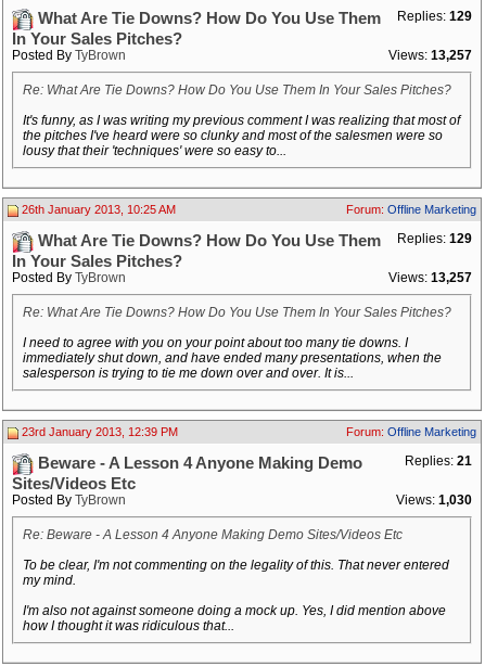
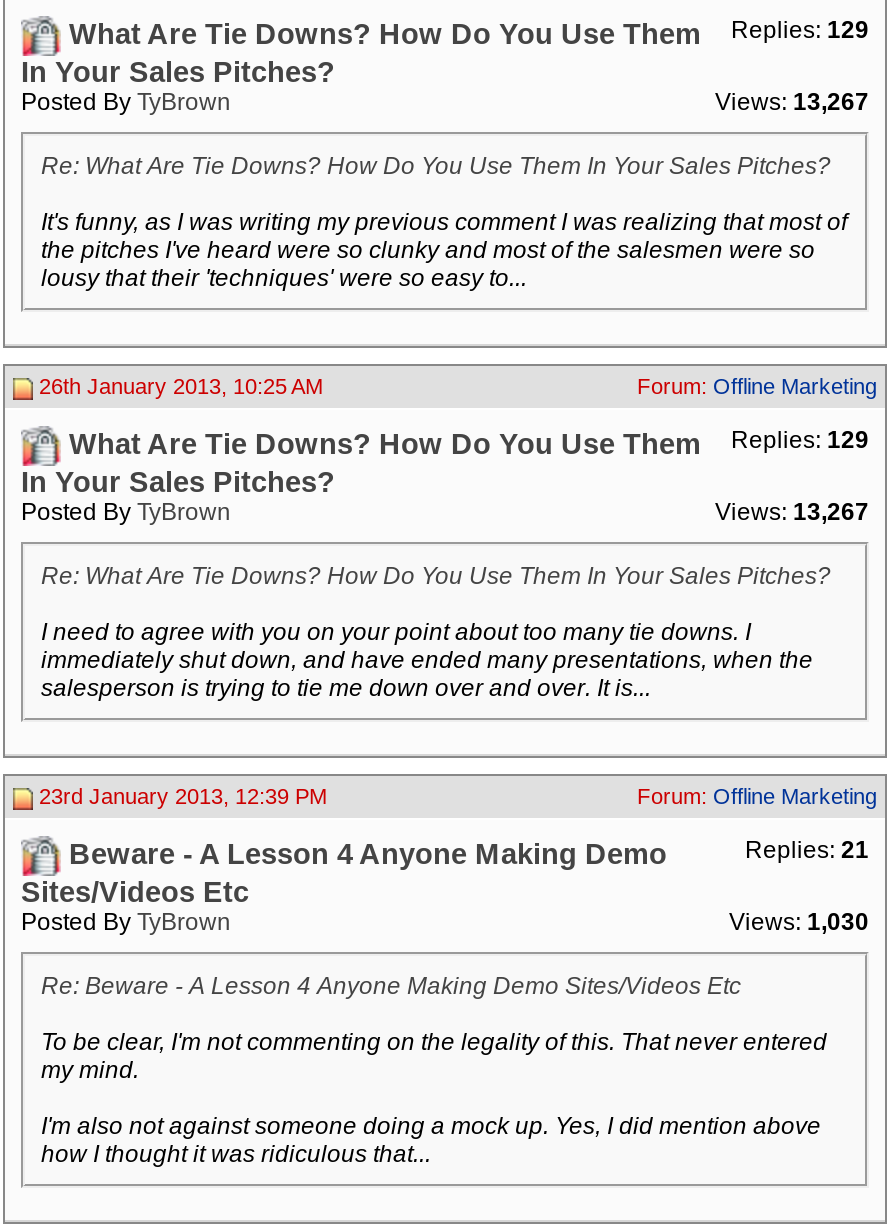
[388,48,472,63] Views: 13,257 -> [715,88,869,116] Views: 13,267
[388,270,472,285] Views: 13,257 -> [715,498,869,526] Views: 13,267

